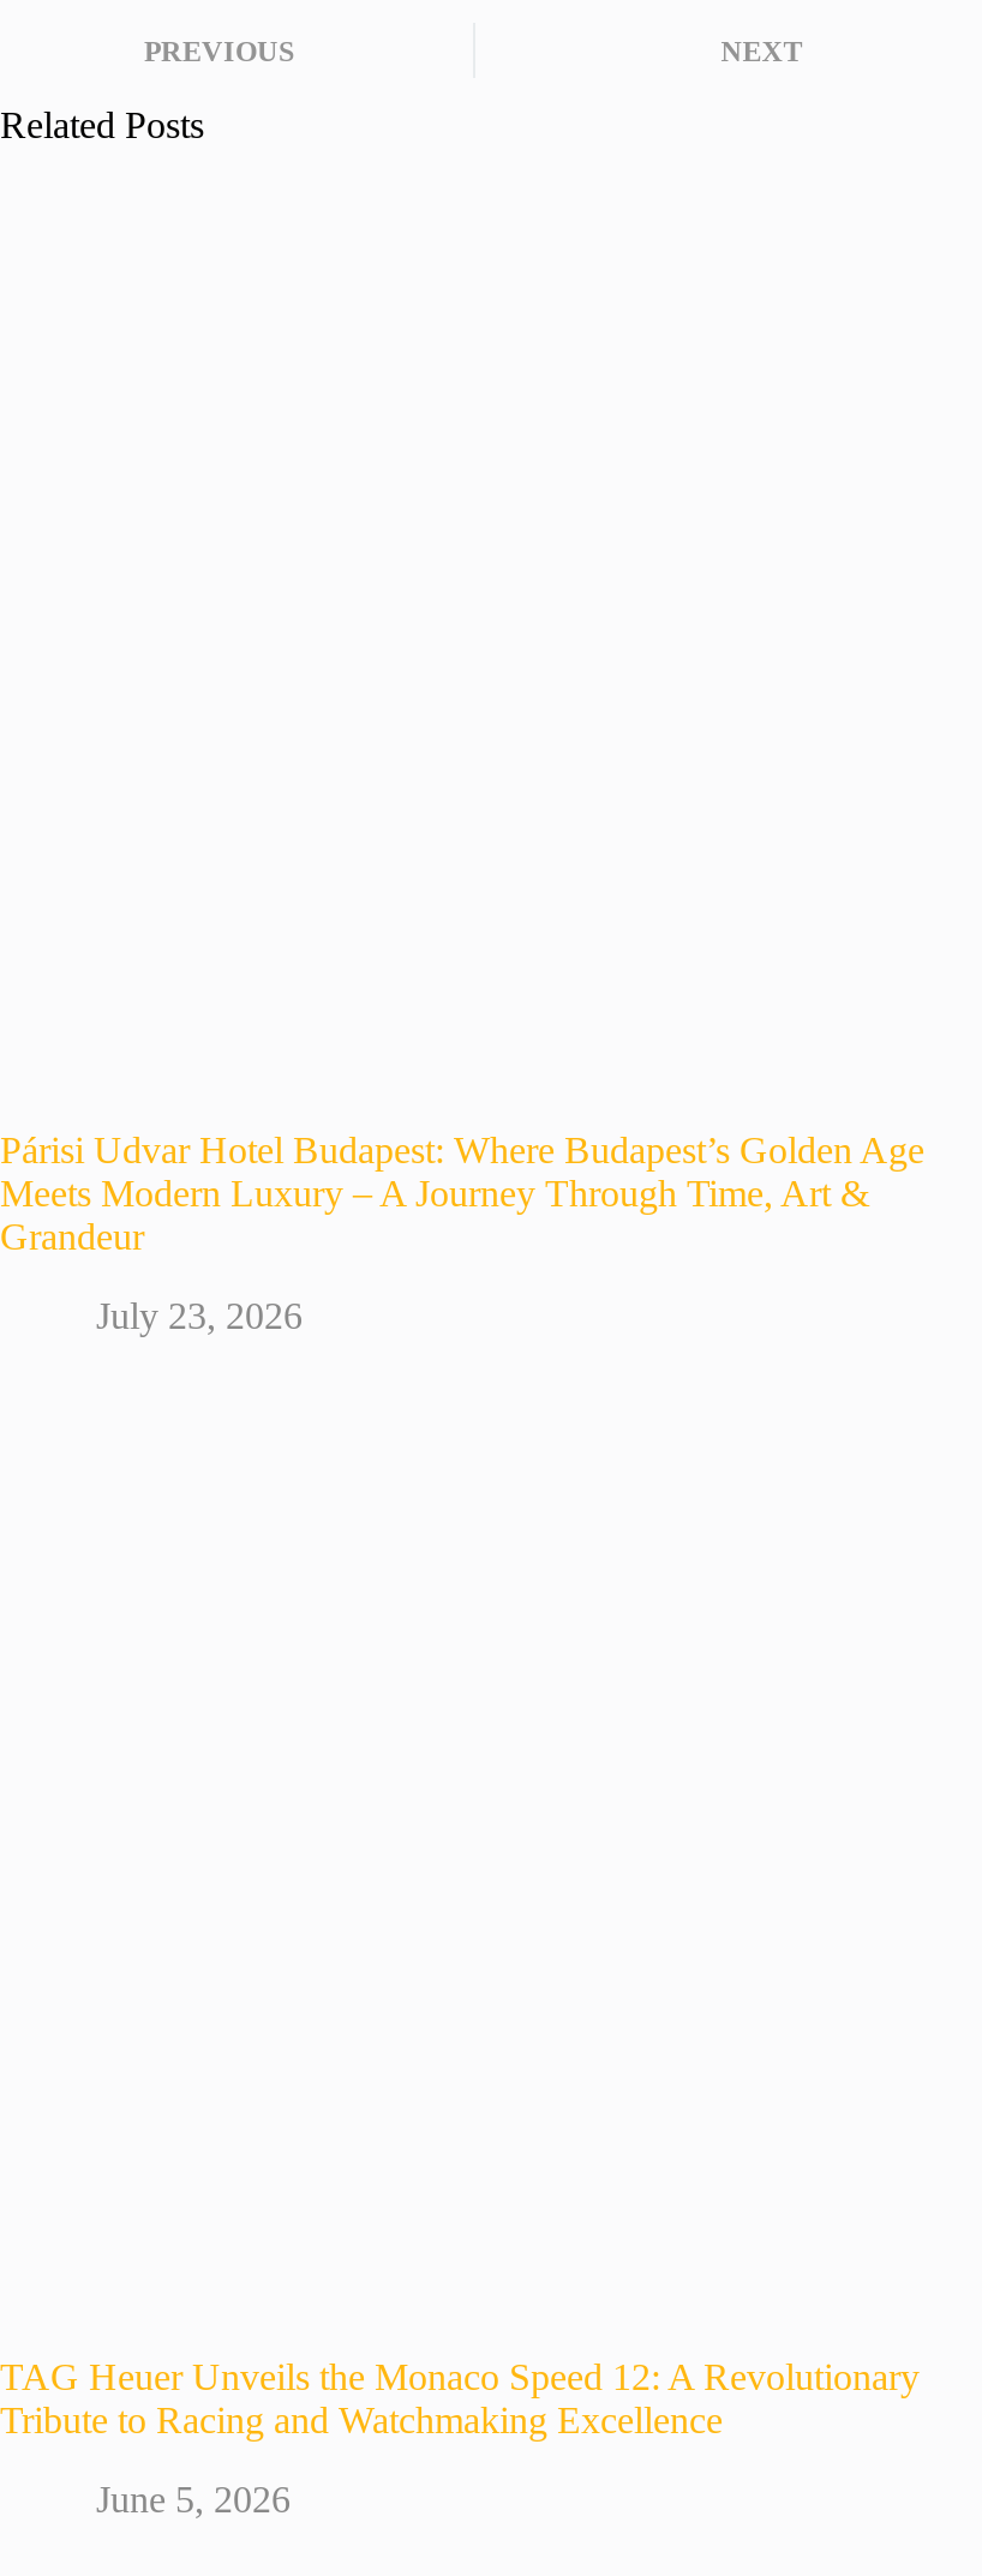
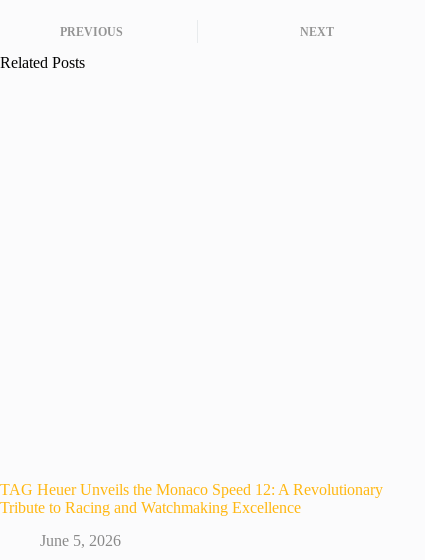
[0,1129,924,1335] Párisi Udvar Hotel Budapest: Where Budapest’s Golden Age | Meets Modern Luxury – A Journey Through Time, Art & | Grandeur | July 23, 2026 -> none

